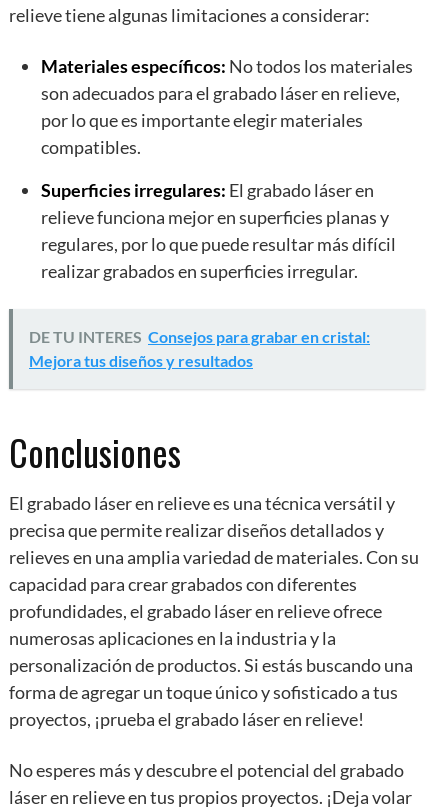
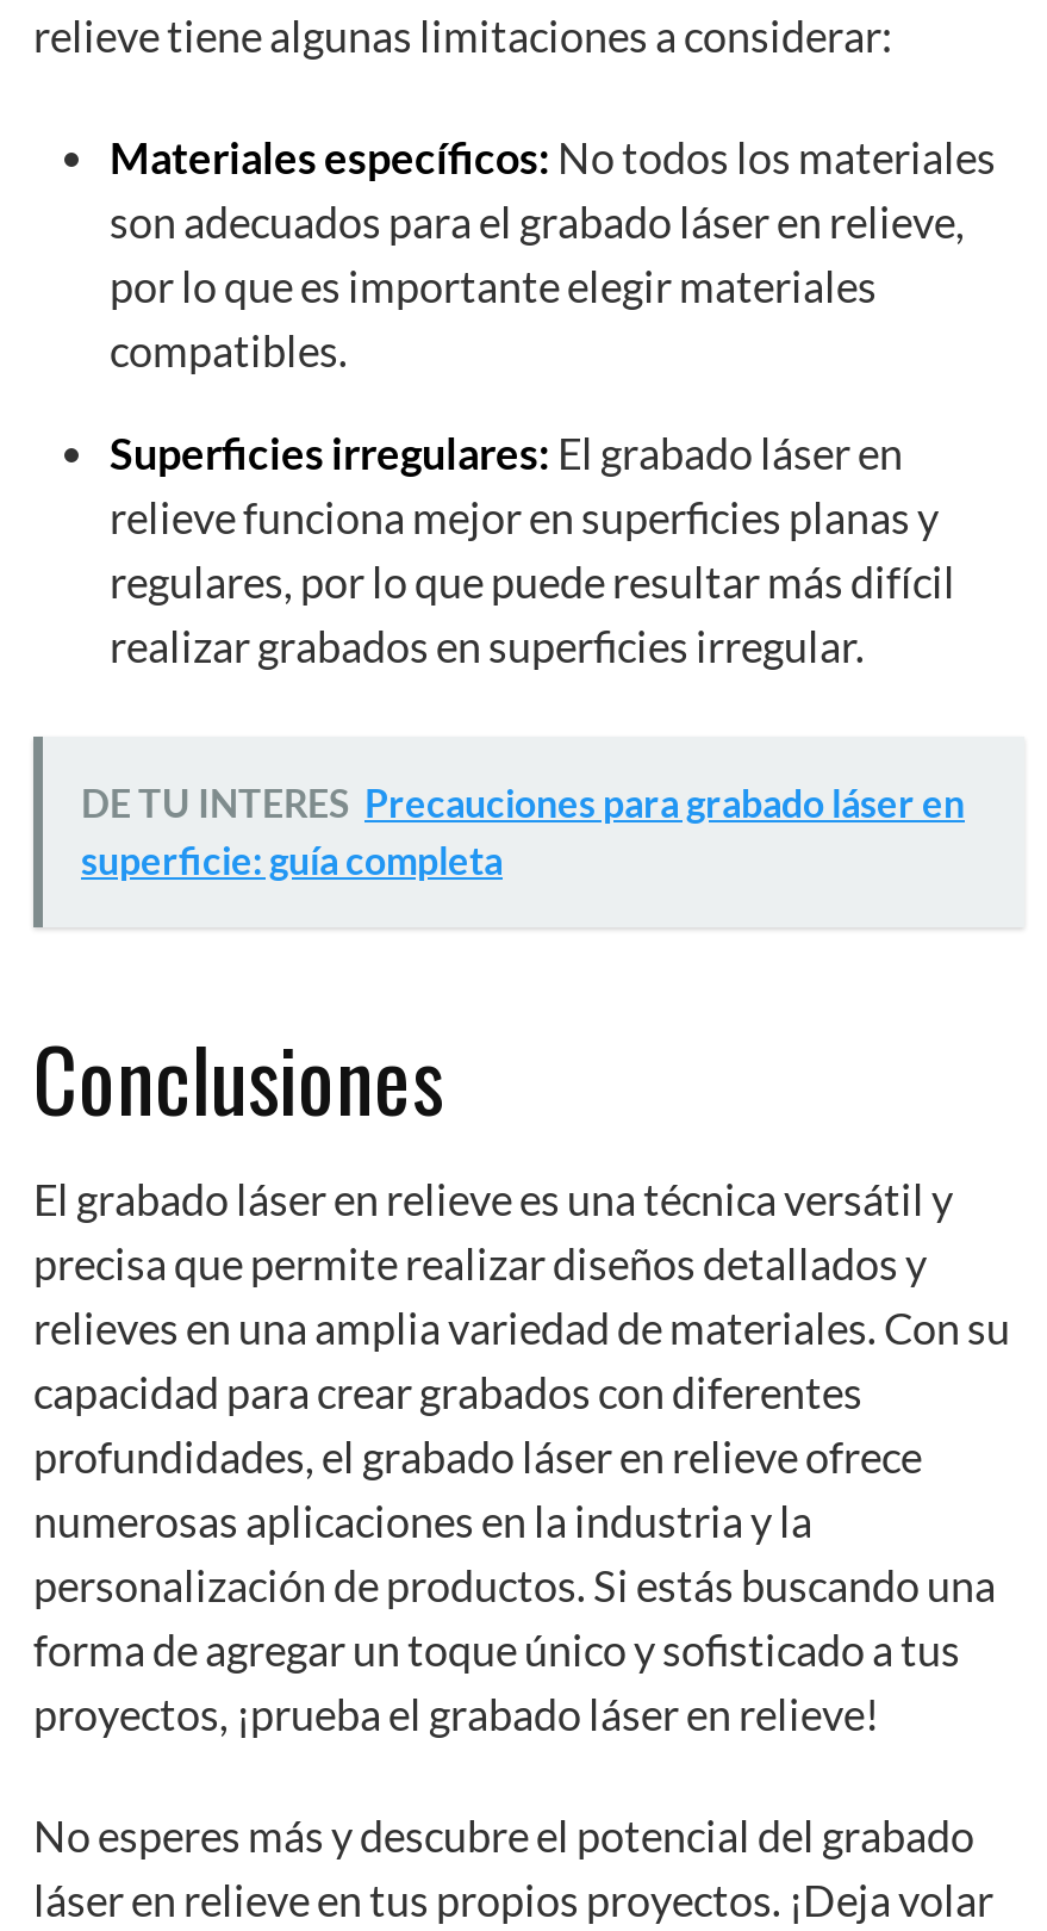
[29,327,370,370] DE TU INTERES Consejos para grabar en cristal: | Mejora tus diseños y resultados -> [81,779,965,881] DE TU INTERES Precauciones para grabado láser en | superficie: guía completa

